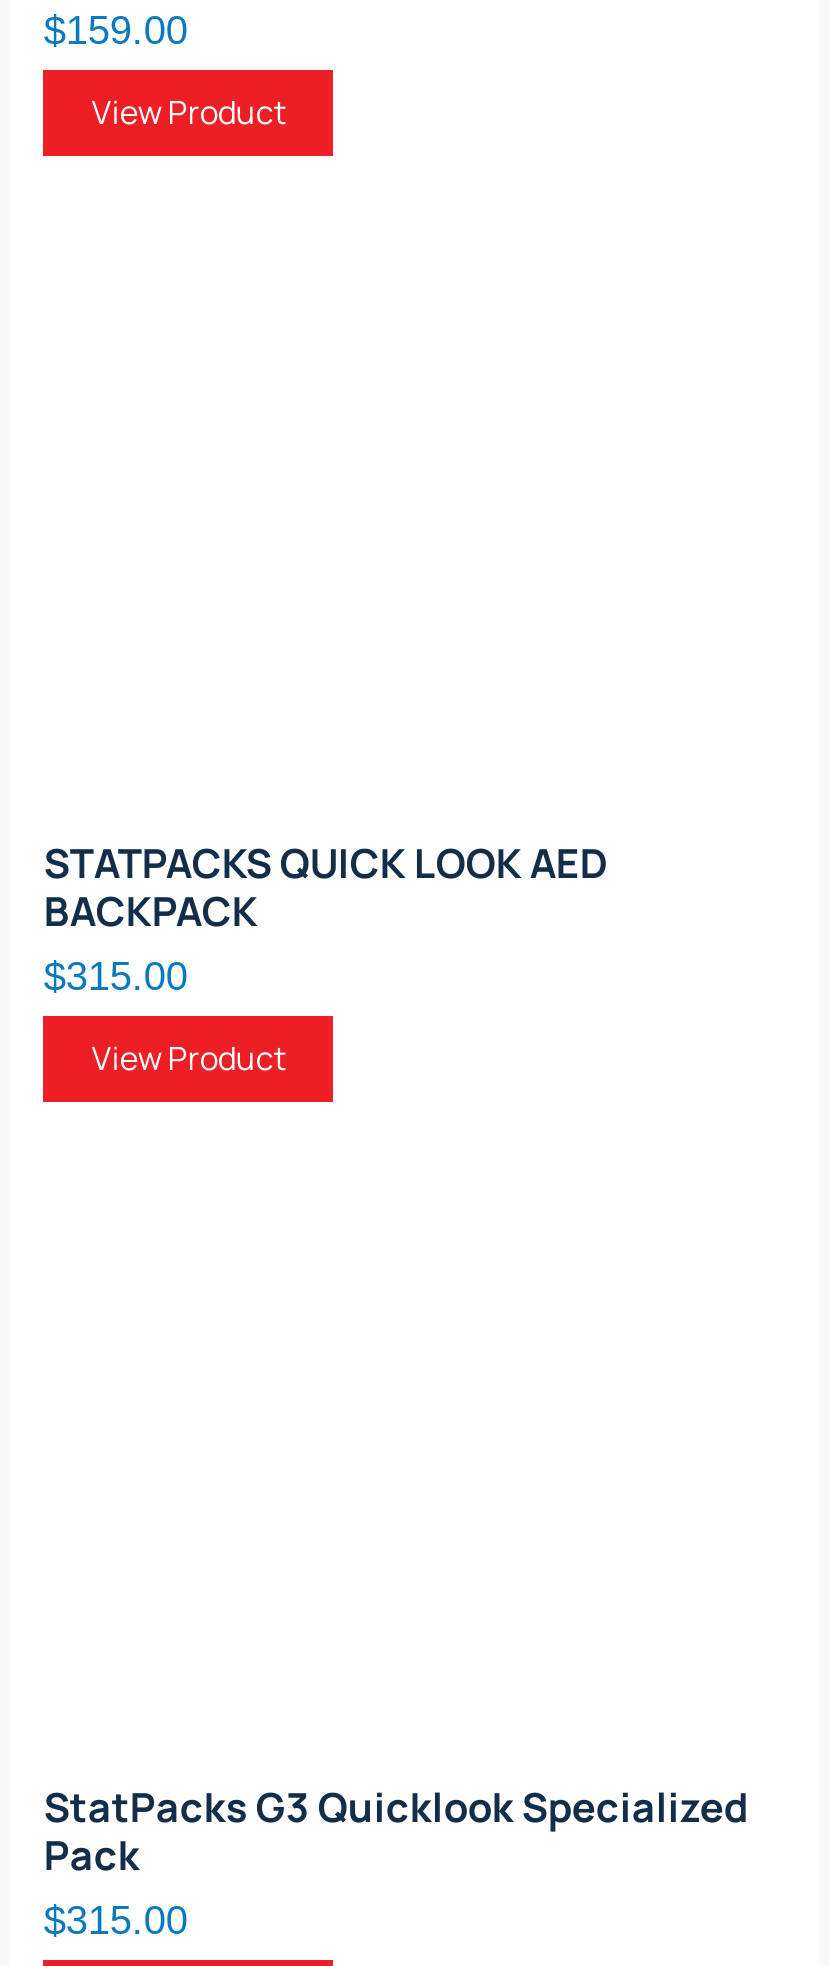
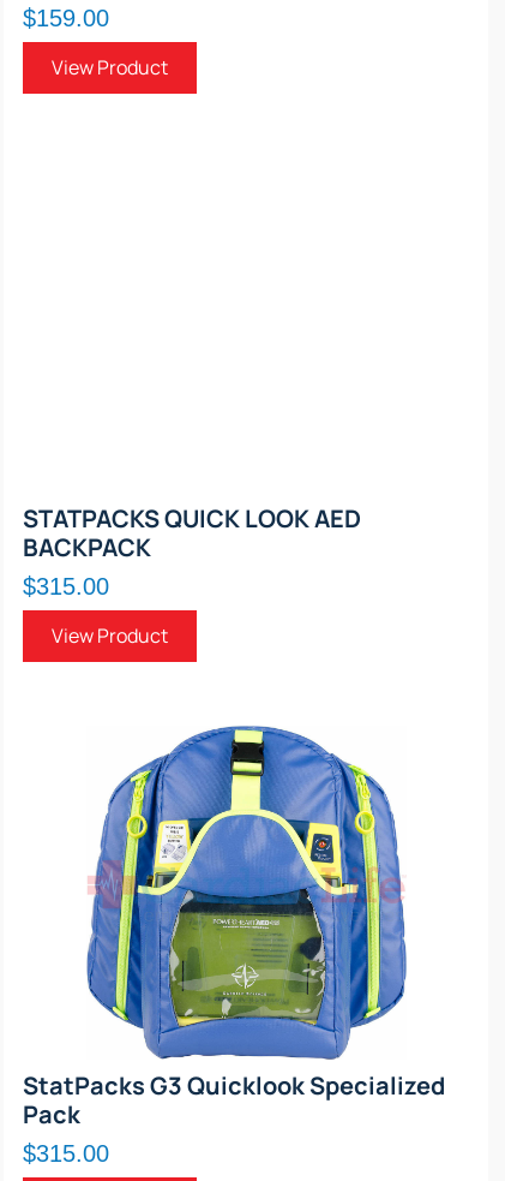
none -> [85,724,408,1061] [image]

